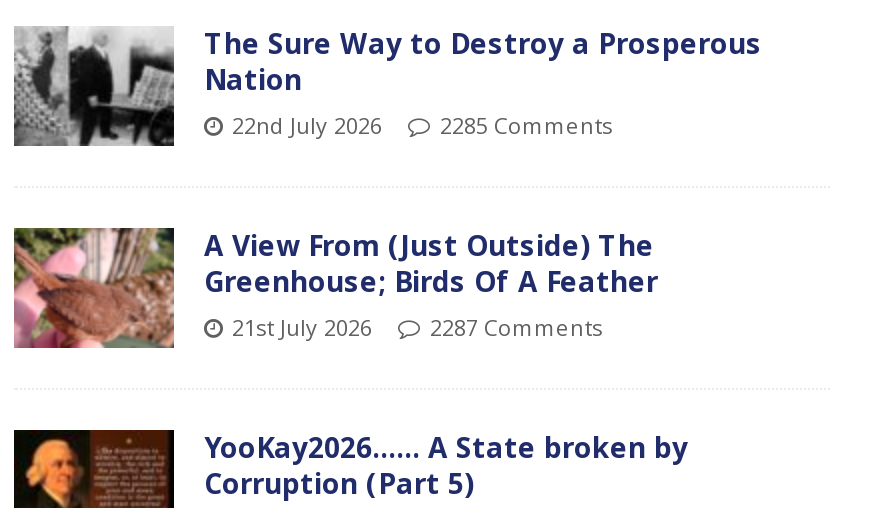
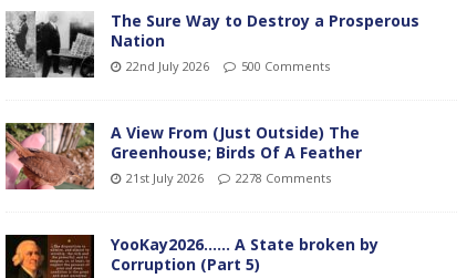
[232,109,612,139] 22nd July 2026 2285 Comments -> [126,57,330,74] 22nd July 2026 500 Comments
[232,311,602,341] 21st July 2026 2287 Comments -> [126,169,331,186] 21st July 2026 2278 Comments

